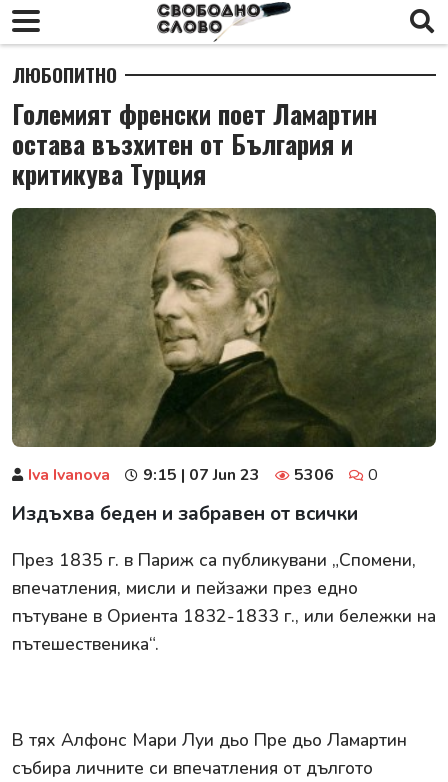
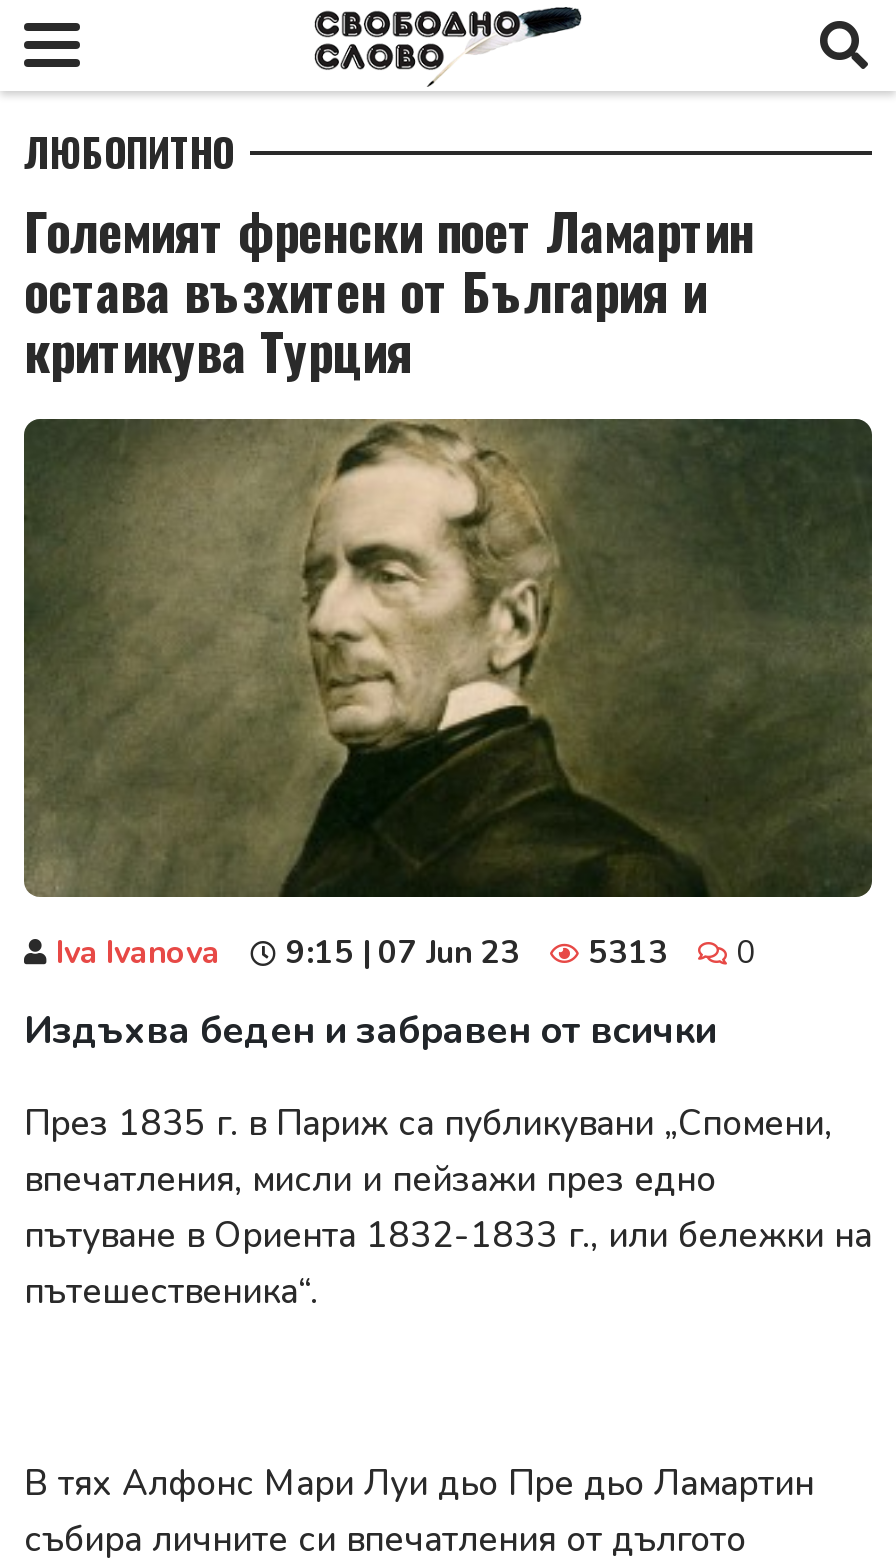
[294,463,334,485] 5306 -> [588,930,668,974] 5313

